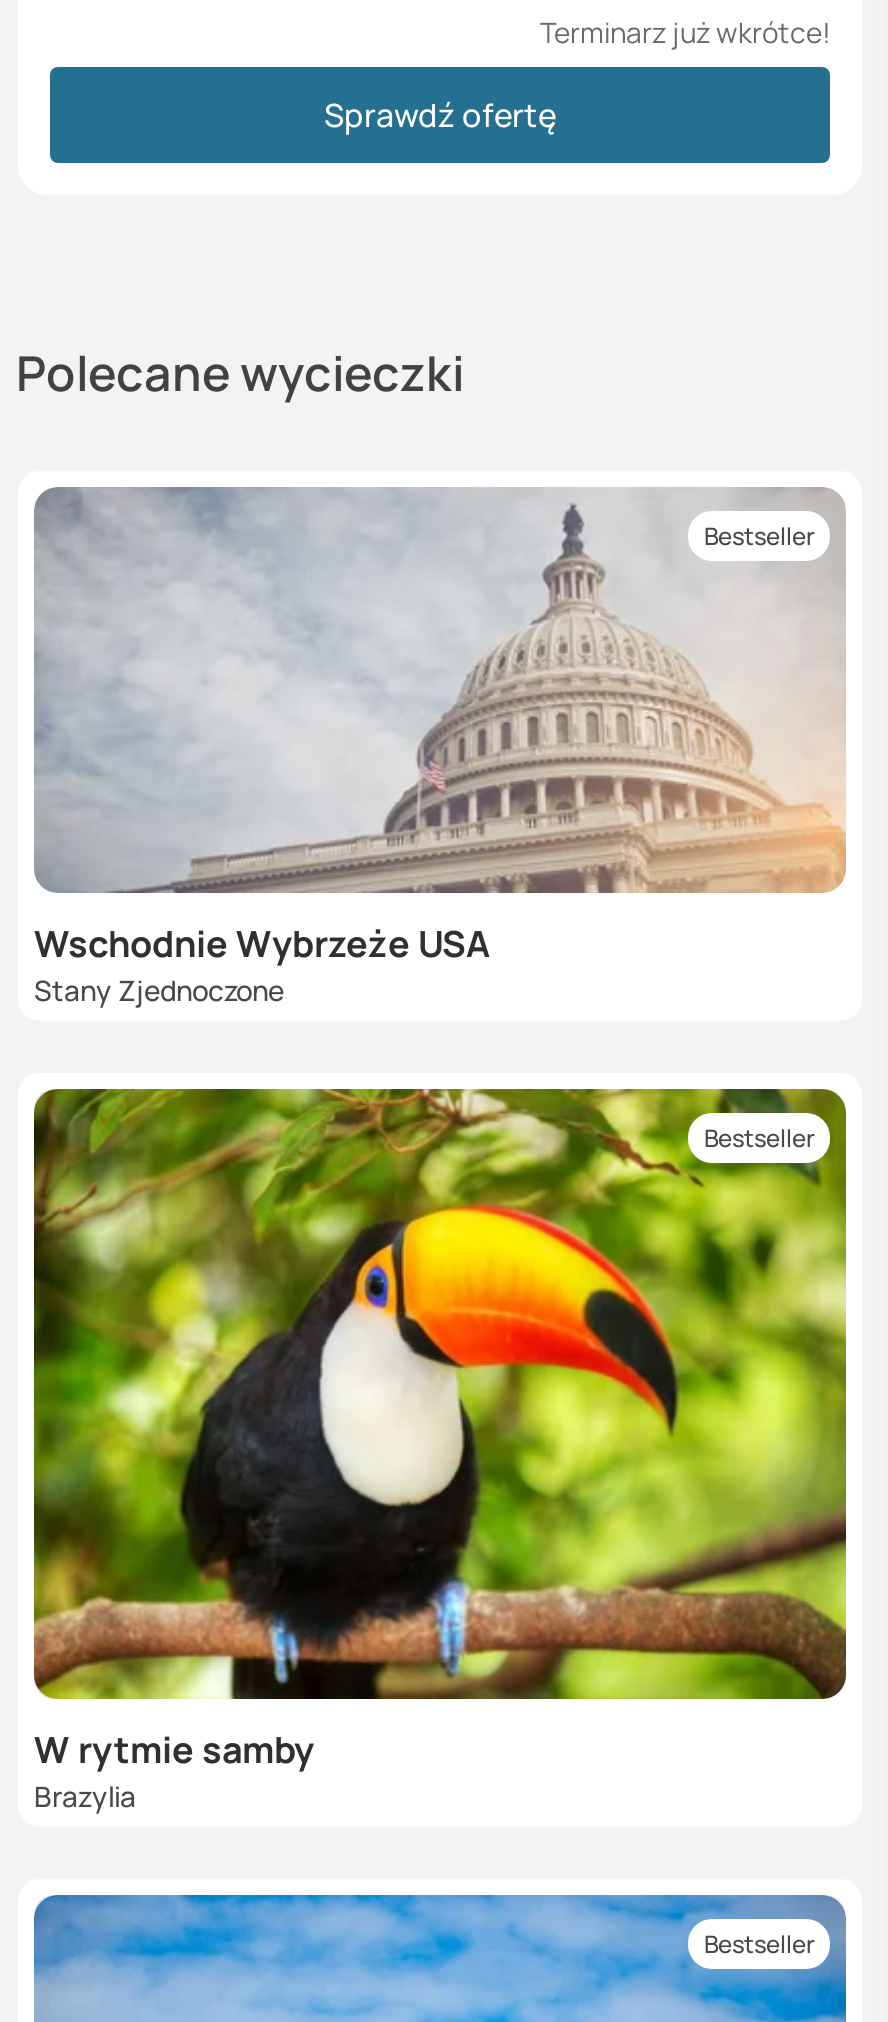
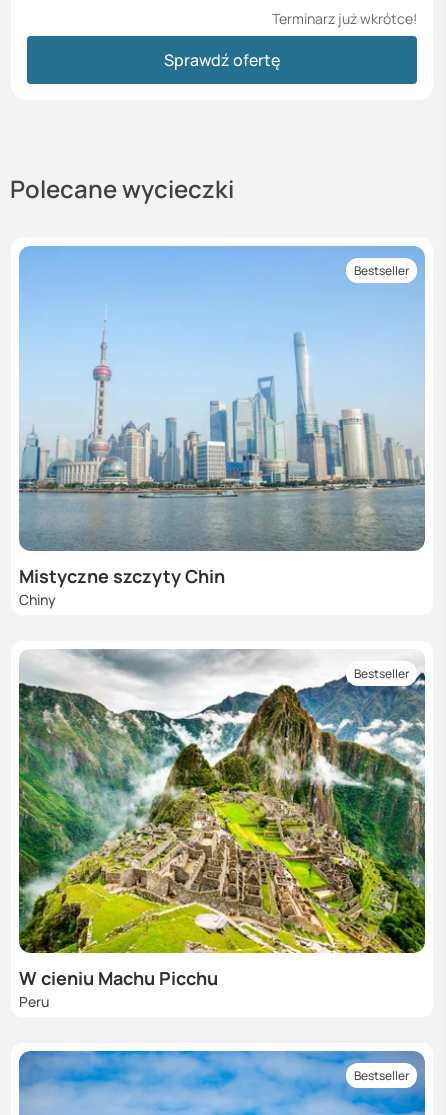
[34,487,846,1009] [image] | Wschodnie Wybrzeże USA | Stany Zjednoczone -> [19,246,426,609] [image] | Mistyczne szczyty Chin | Chiny
[32,1087,848,1814] [image] | W rytmie samby | Brazylia -> [18,648,426,1011] [image] | W cieniu Machu Picchu | Peru

